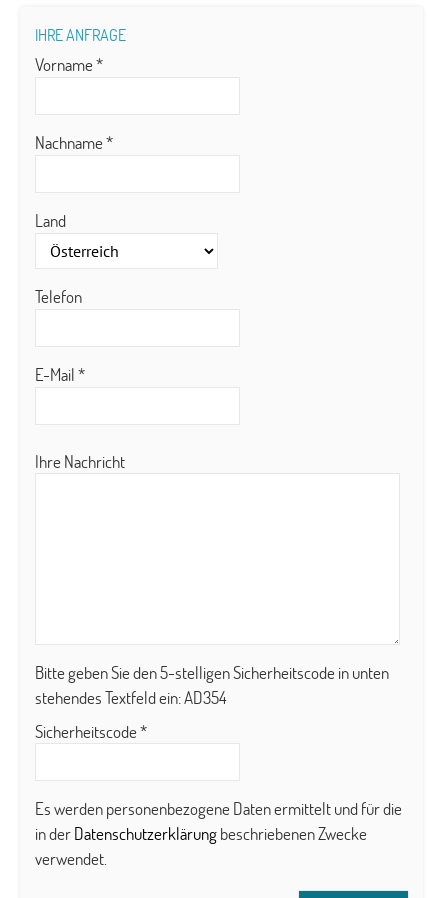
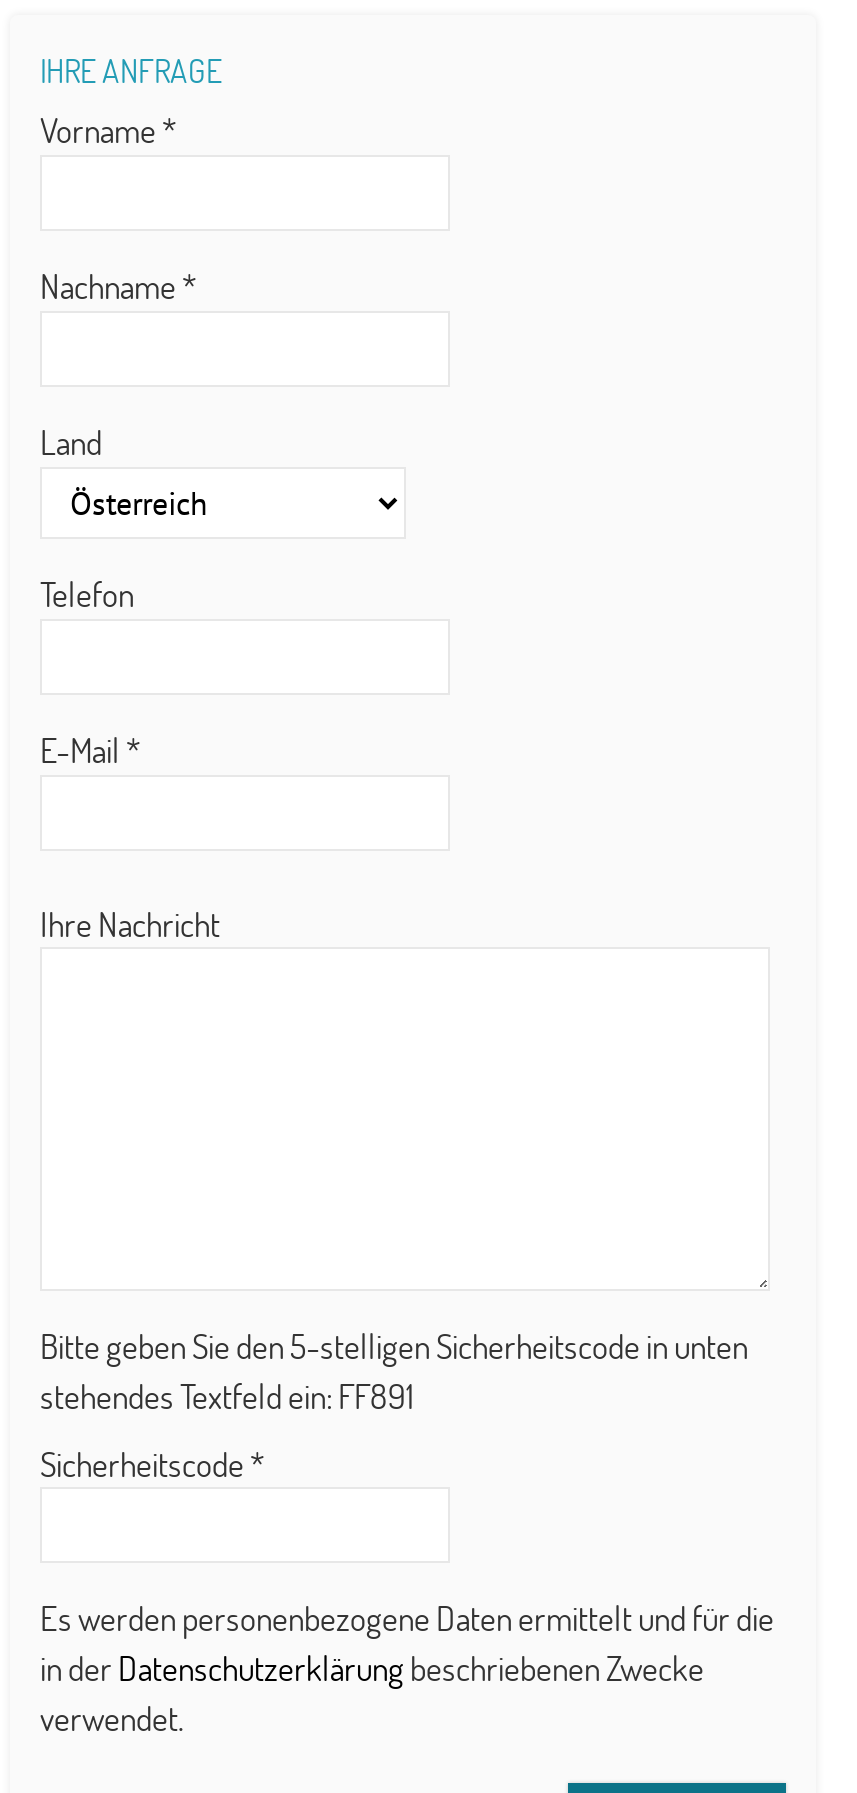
[35,686,227,709] stehendes Textfeld ein: AD354 -> [40,1374,414,1420] stehendes Textfeld ein: FF891

